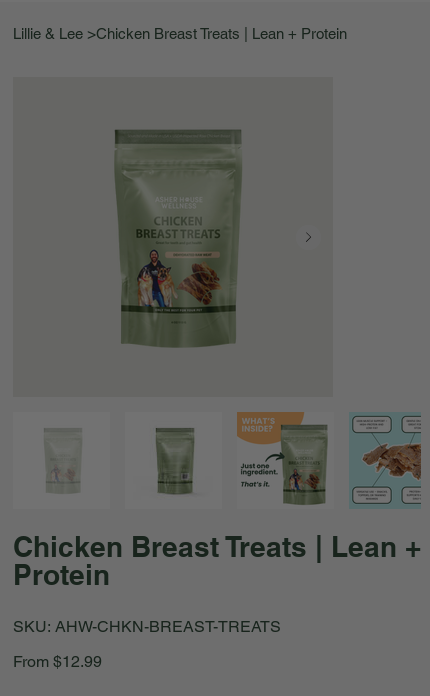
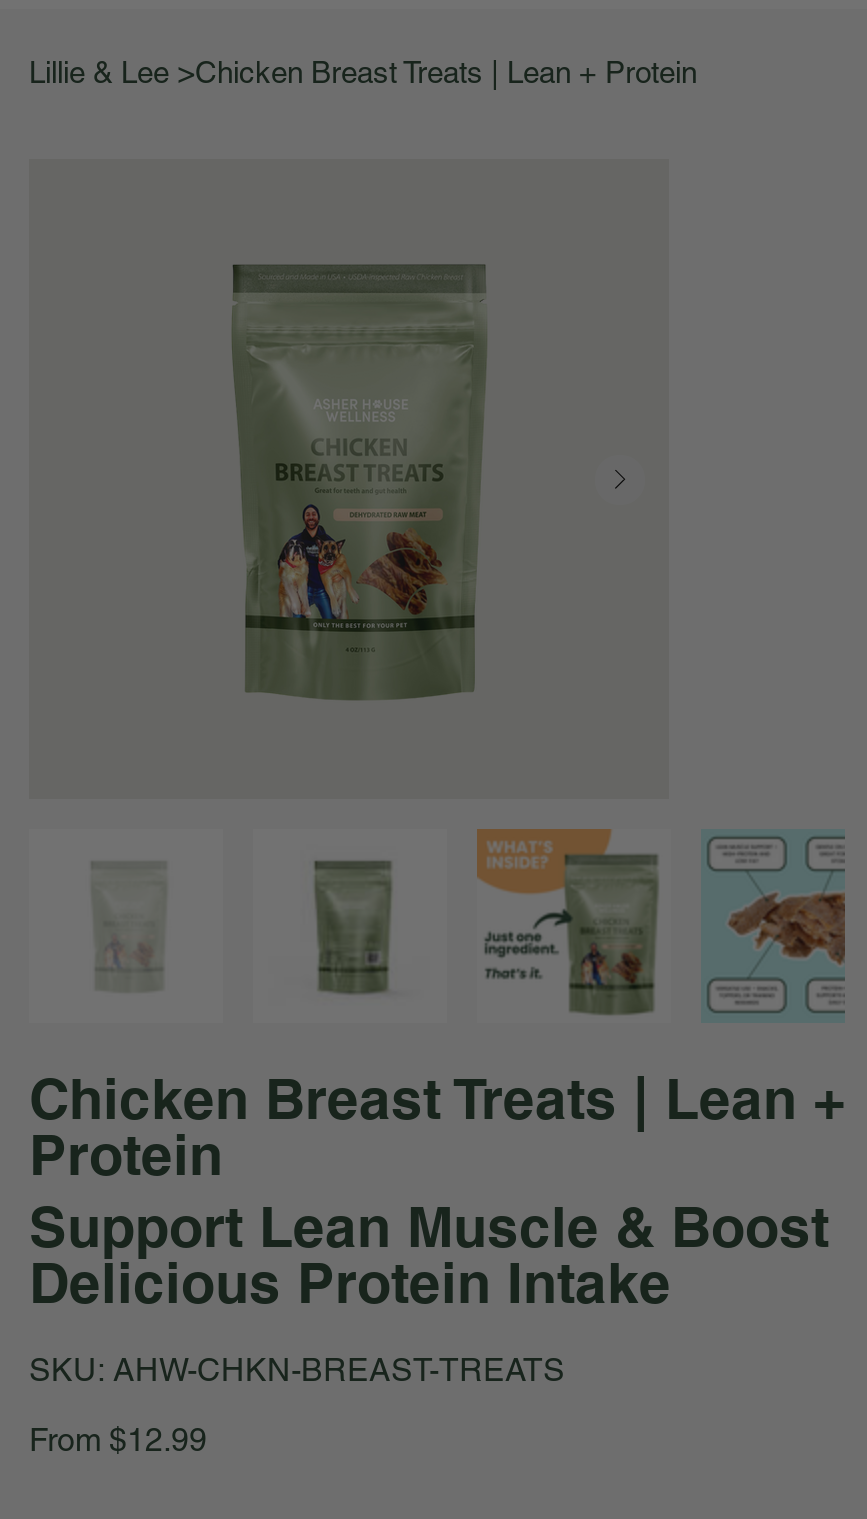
none -> [29,1193,829,1315] Support Lean Muscle & Boost | Delicious Protein Intake

